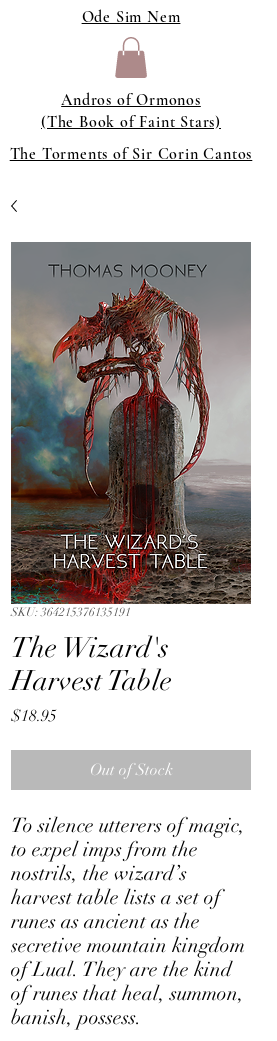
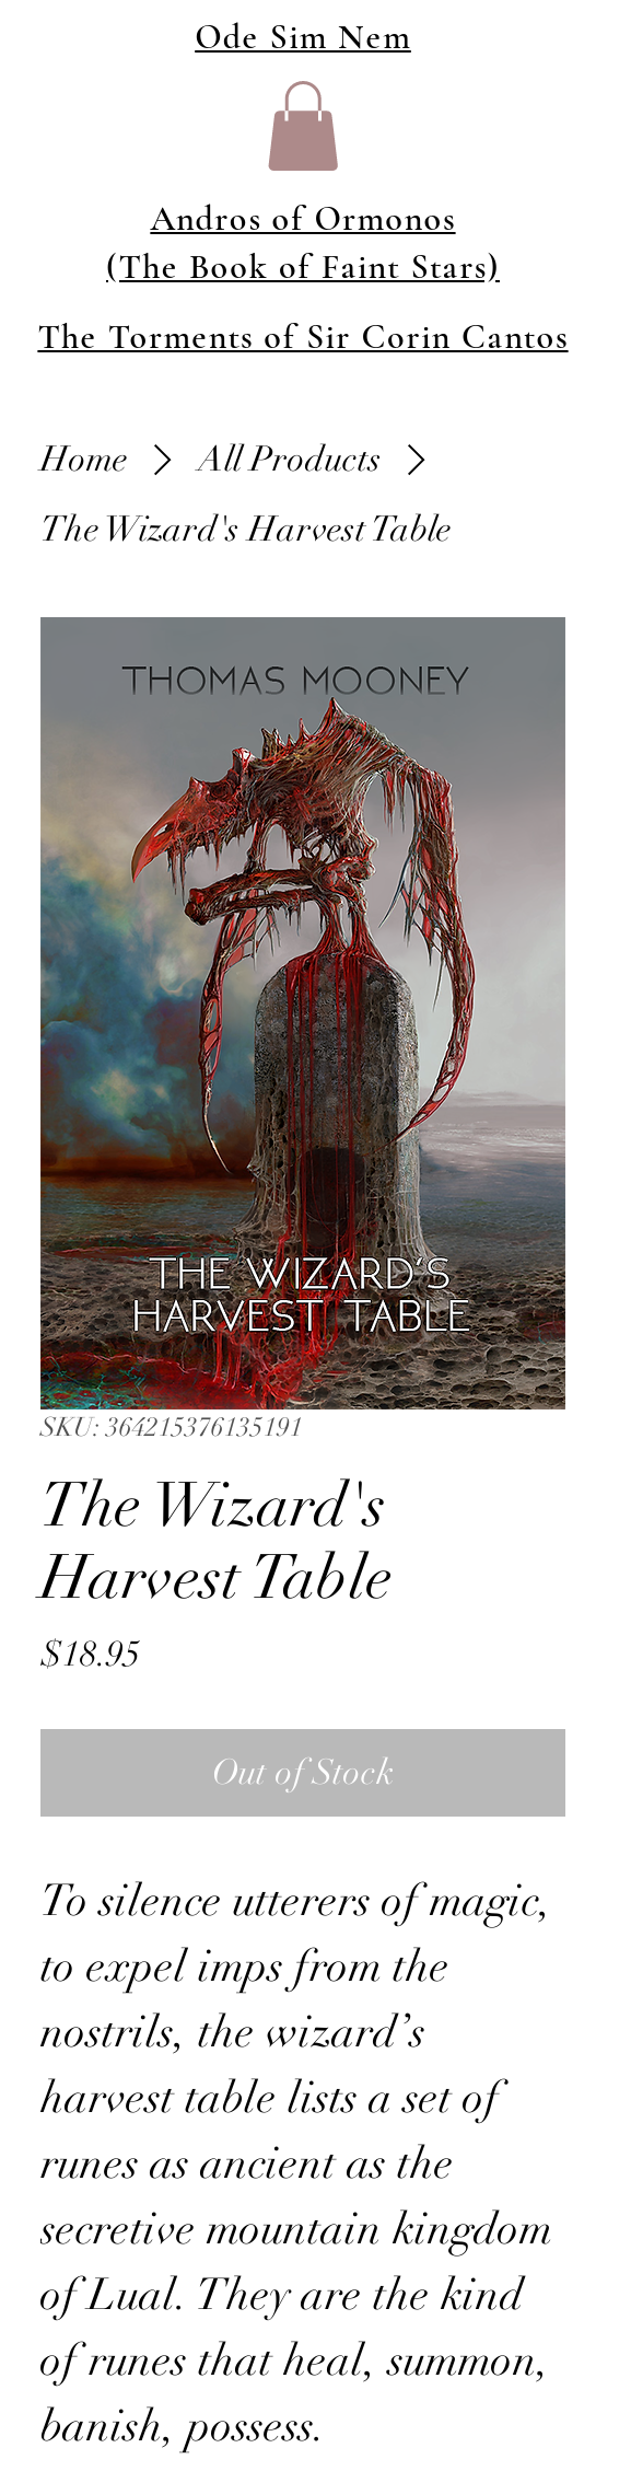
none -> [40,437,452,551] Home | All Products | The Wizard's Harvest Table

